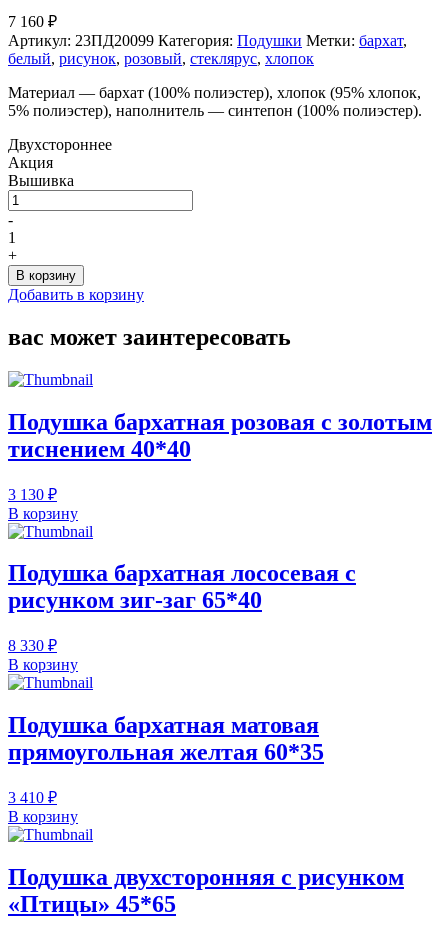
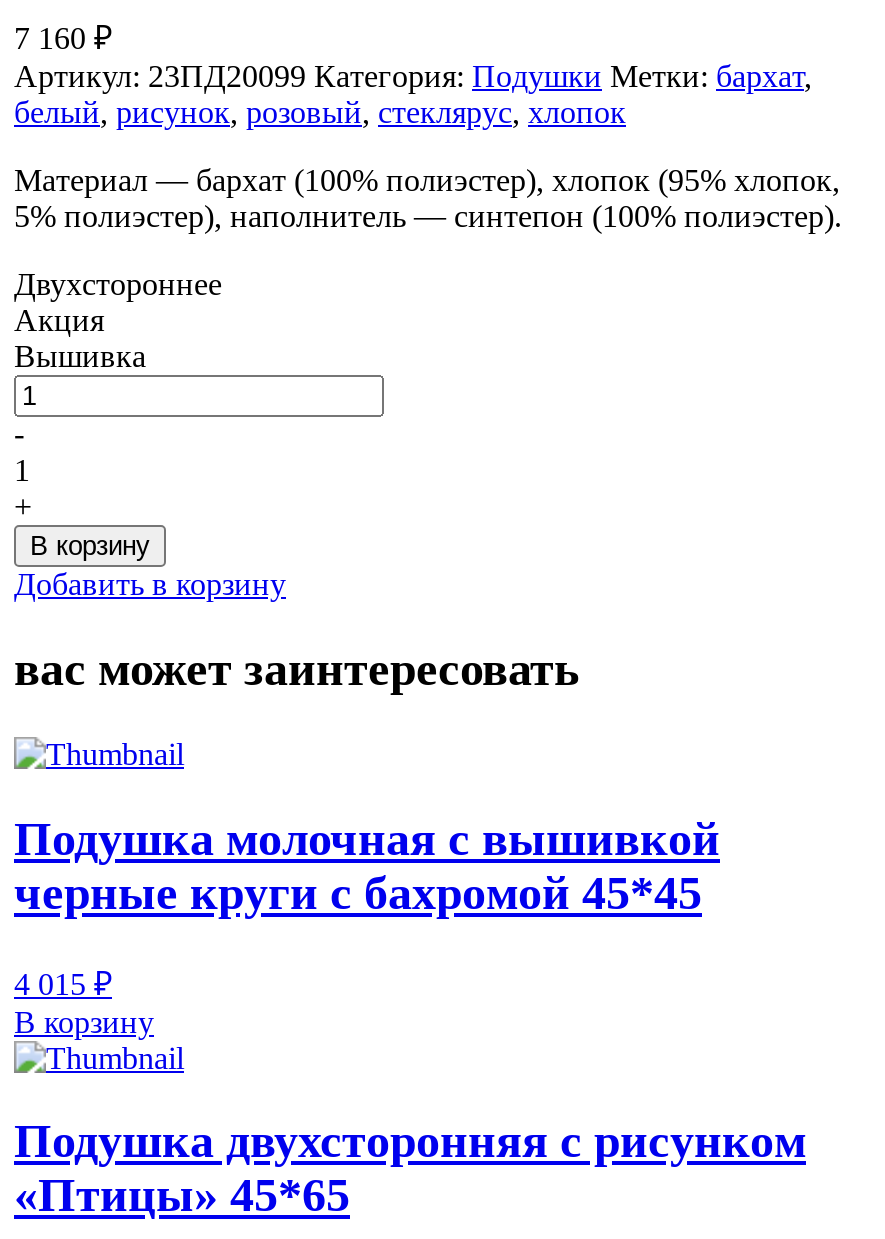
[8,409,432,806] Подушка бархатная розовая с золотым | тиснением 40*40 | 3 130 ₽ | В корзину | Подушка бархатная лососевая с | рисунком зиг-заг 65*40 | 8 330 ₽ | В корзину | Подушка бархатная матовая | прямоугольная желтая 60*35 | 3 410 ₽ -> [14,812,720,1000] Подушка молочная с вышивкой | черные круги с бахромой 45*45 | 4 015 ₽

